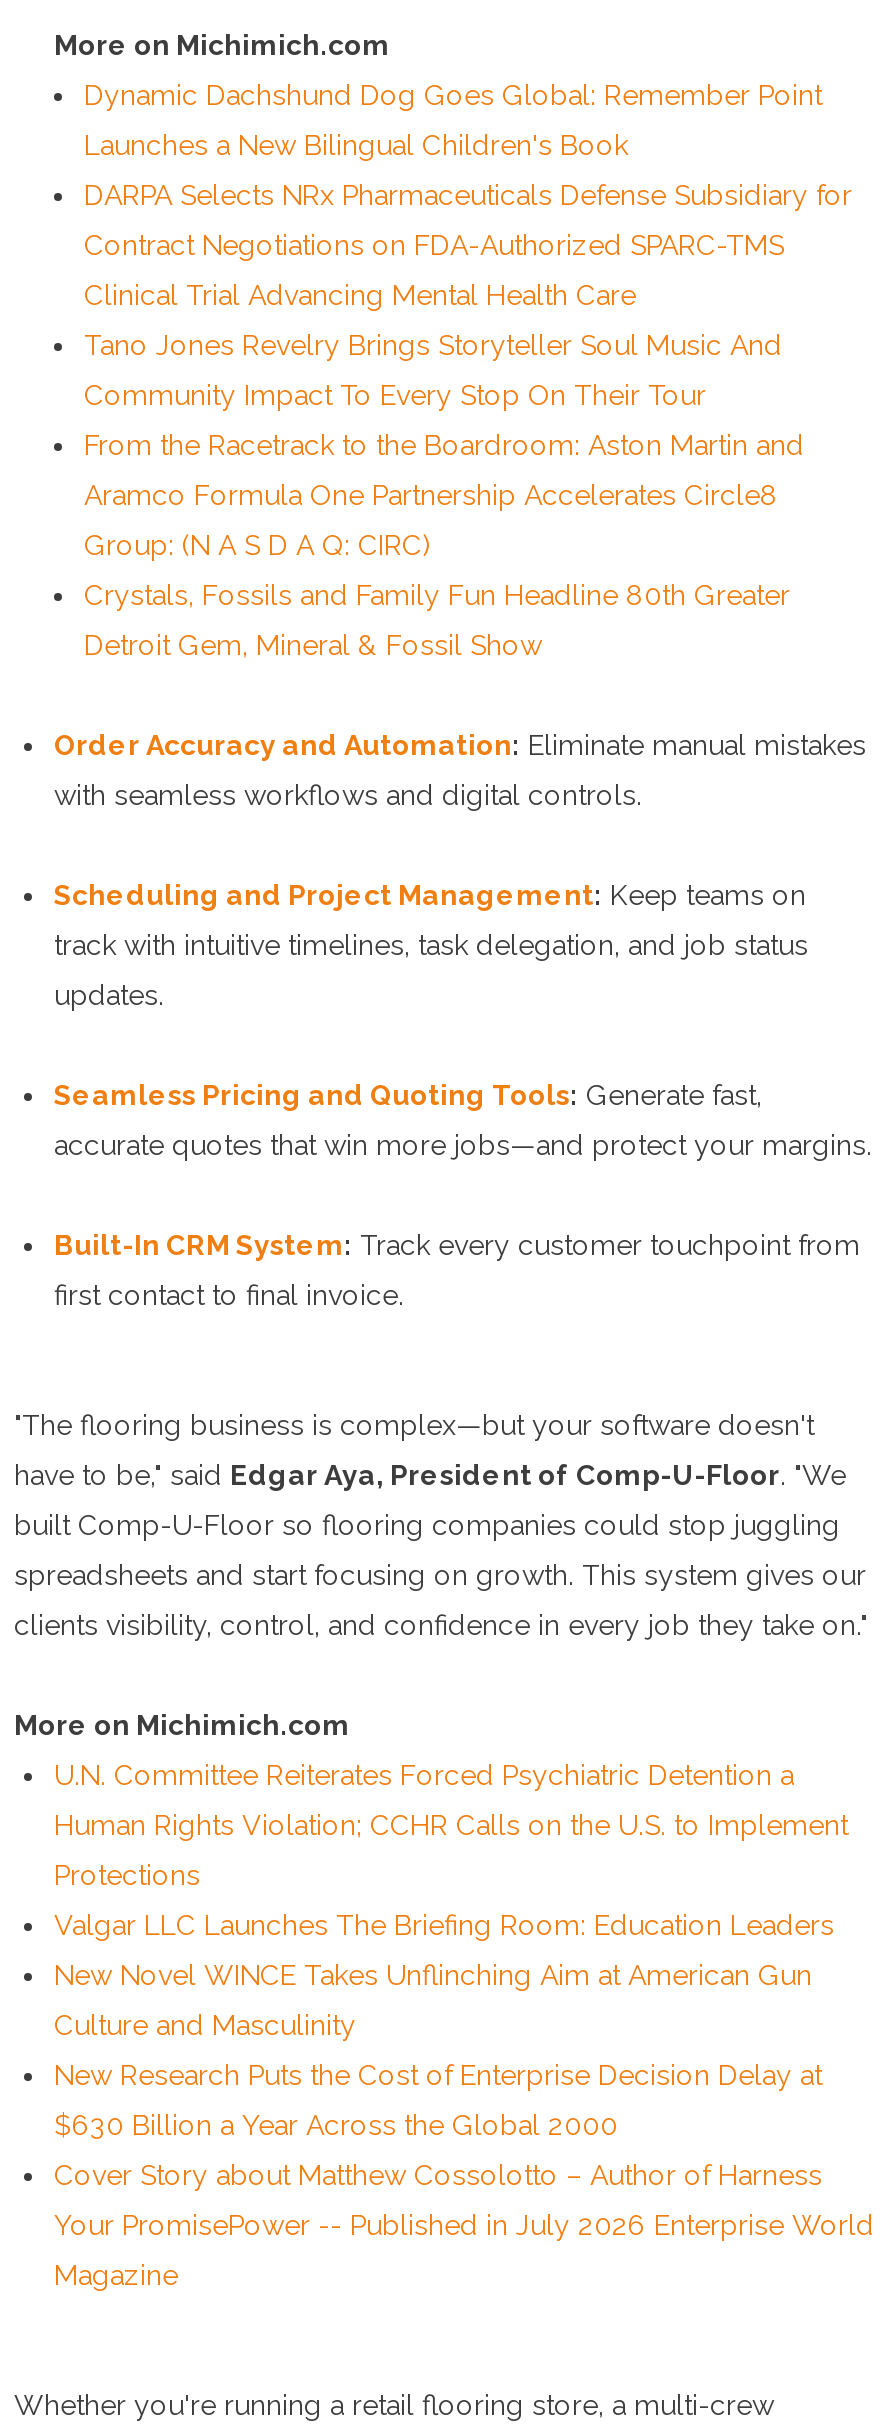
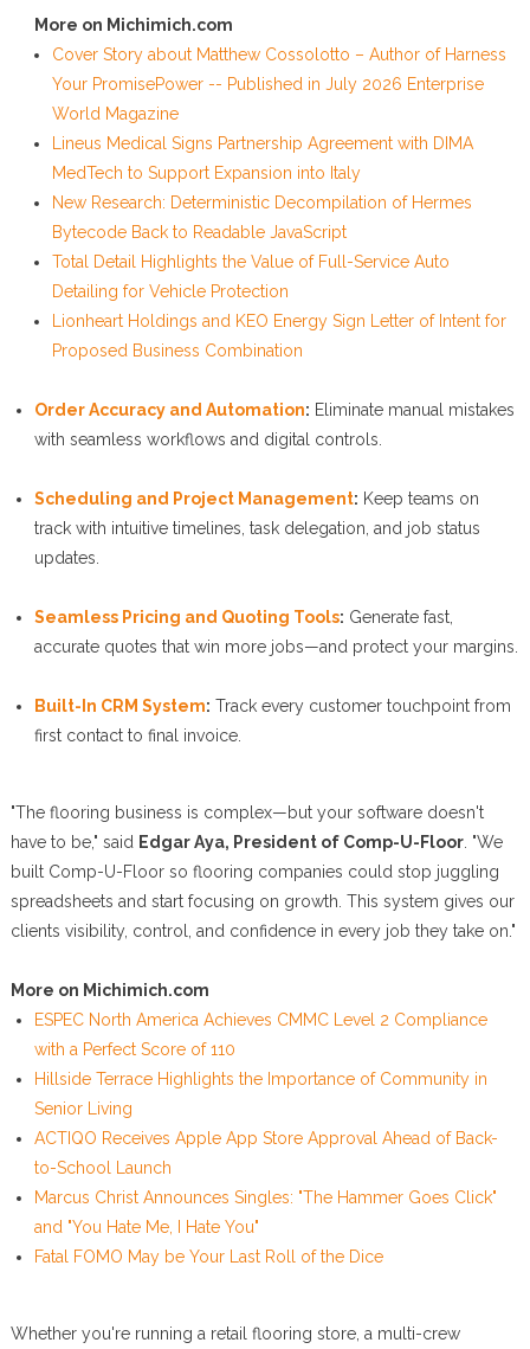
[84,79,852,661] Dynamic Dachshund Dog Goes Global: Remember Point | Launches a New Bilingual Children's Book | DARPA Selects NRx Pharmaceuticals Defense Subsidiary for | Contract Negotiations on FDA-Authorized SPARC-TMS | Clinical Trial Advancing Mental Health Care | Tano Jones Revelry Brings Storyteller Soul Music And | Community Impact To Every Stop On Their Tour | From the Racetrack to the Boardroom: Aston Martin and | Aramco Formula One Partnership Accelerates Circle8 | Group: (N A S D A Q: CIRC) | Crystals, Fossils and Family Fun Headline 80th Greater | Detroit Gem, Mineral & Fossil Show -> [52,75,506,360] Your PromisePower -- Published in July 2026 Enterprise | World Magazine | Lineus Medical Signs Partnership Agreement with DIMA | MedTech to Support Expansion into Italy | New Research: Deterministic Decompilation of Hermes | Bytecode Back to Readable JavaScript | Total Detail Highlights the Value of Full-Service Auto | Detailing for Vehicle Protection | Lionheart Holdings and KEO Energy Sign Letter of Intent for | Proposed Business Combination
[54,1759,874,2291] U.N. Committee Reiterates Forced Psychiatric Detention a | Human Rights Violation; CCHR Calls on the U.S. to Implement | Protections | Valgar LLC Launches The Briefing Room: Education Leaders | New Novel WINCE Takes Unflinching Aim at American Gun | Culture and Masculinity | New Research Puts the Cost of Enterprise Decision Delay at | $630 Billion a Year Across the Global 2000 | Your PromisePower -- Published in July 2026 Enterprise World | Magazine -> [34,1010,498,1266] ESPEC North America Achieves CMMC Level 2 Compliance | with a Perfect Score of 110 | Hillside Terrace Highlights the Importance of Community in | Senior Living | ACTIQO Receives Apple App Store Approval Ahead of Back- | to-School Launch | Marcus Christ Announces Singles: "The Hammer Goes Click" | and "You Hate Me, I Hate You" | Fatal FOMO May be Your Last Roll of the Dice
moved [54,2159,822,2191] -> [52,45,506,64]: Cover Story about Matthew Cossolotto – Author of Harness

